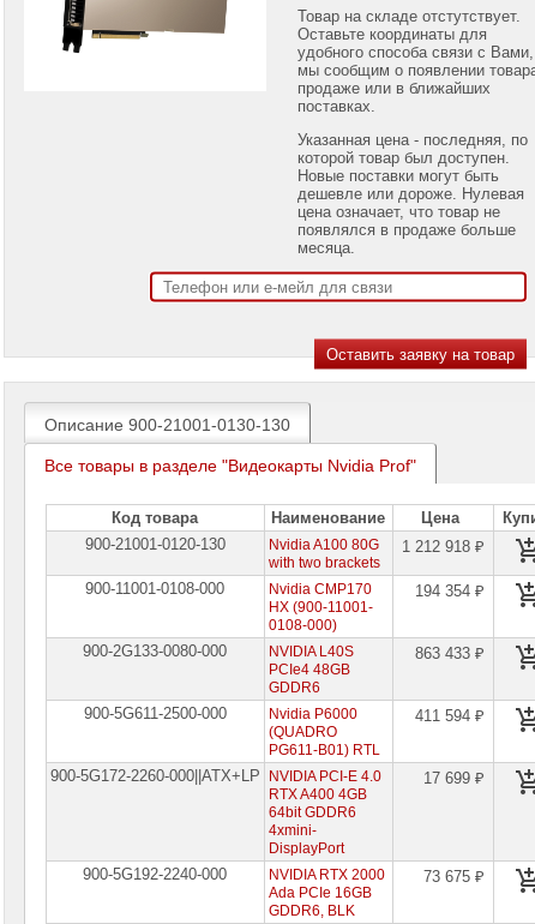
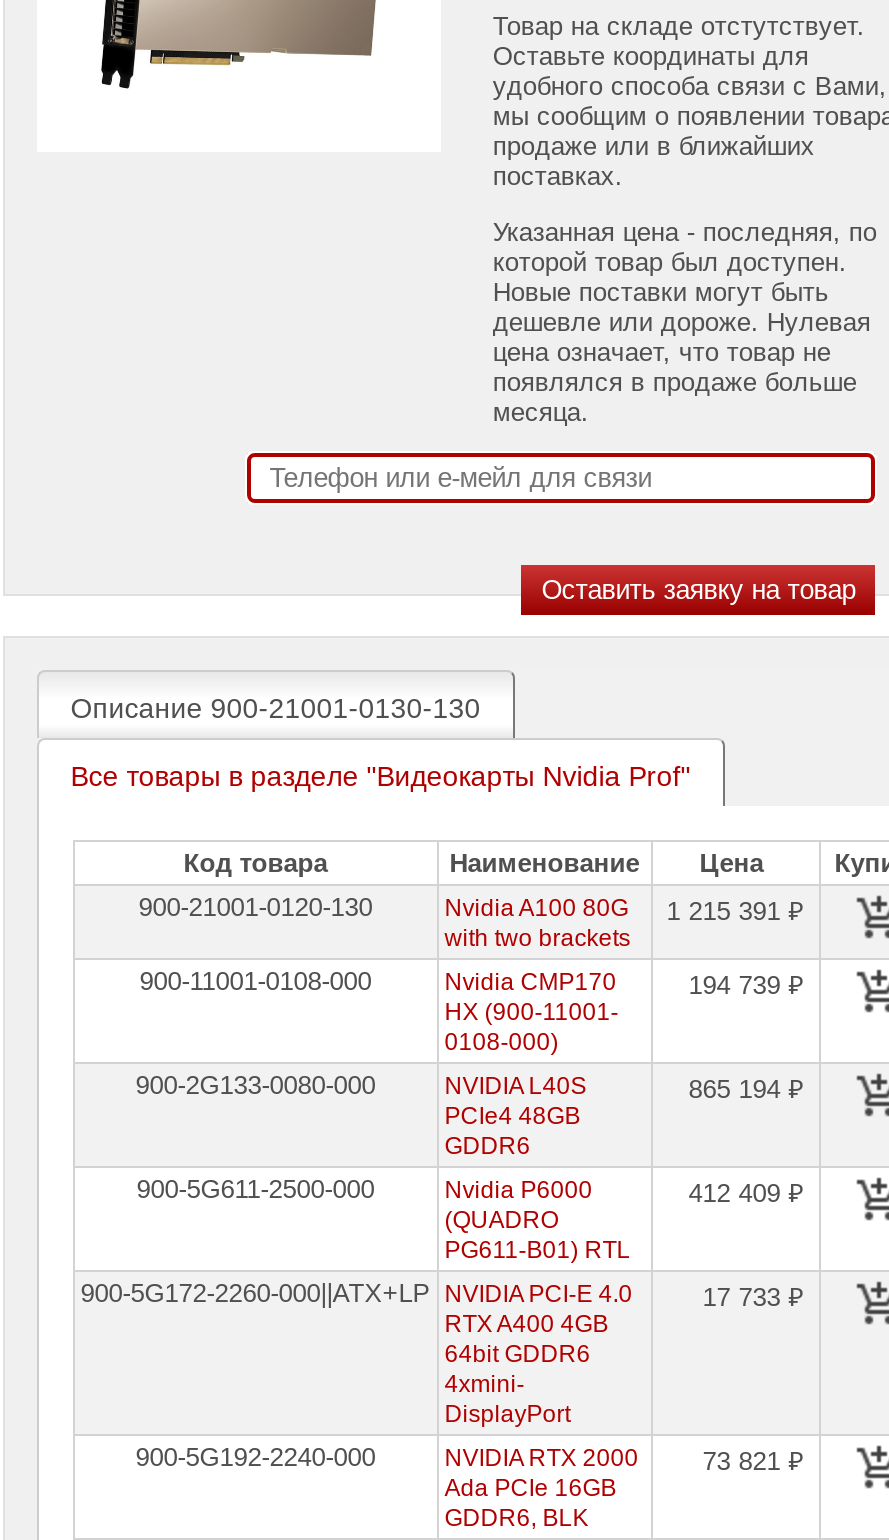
[268,536,489,556] Nvidia A100 80G 1 212 918 ₽ -> [445,894,813,926] Nvidia A100 80G 1 215 391 ₽
[410,582,489,600] 194 354 ₽ -> [681,970,813,1000] 194 739 ₽
[410,644,489,662] 863 433 ₽ -> [681,1074,813,1104] 865 194 ₽
[410,707,489,725] 411 594 ₽ -> [681,1178,813,1208] 412 409 ₽
[418,769,489,787] 17 699 ₽ -> [695,1282,813,1312] 17 733 ₽
[268,866,489,886] NVIDIA RTX 2000 73 675 ₽ -> [445,1444,813,1476] NVIDIA RTX 2000 73 821 ₽

